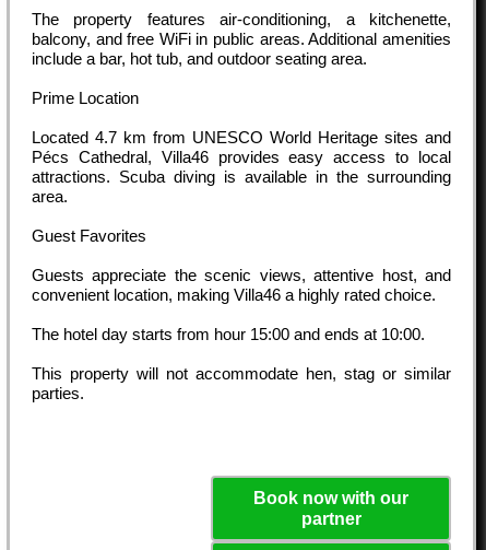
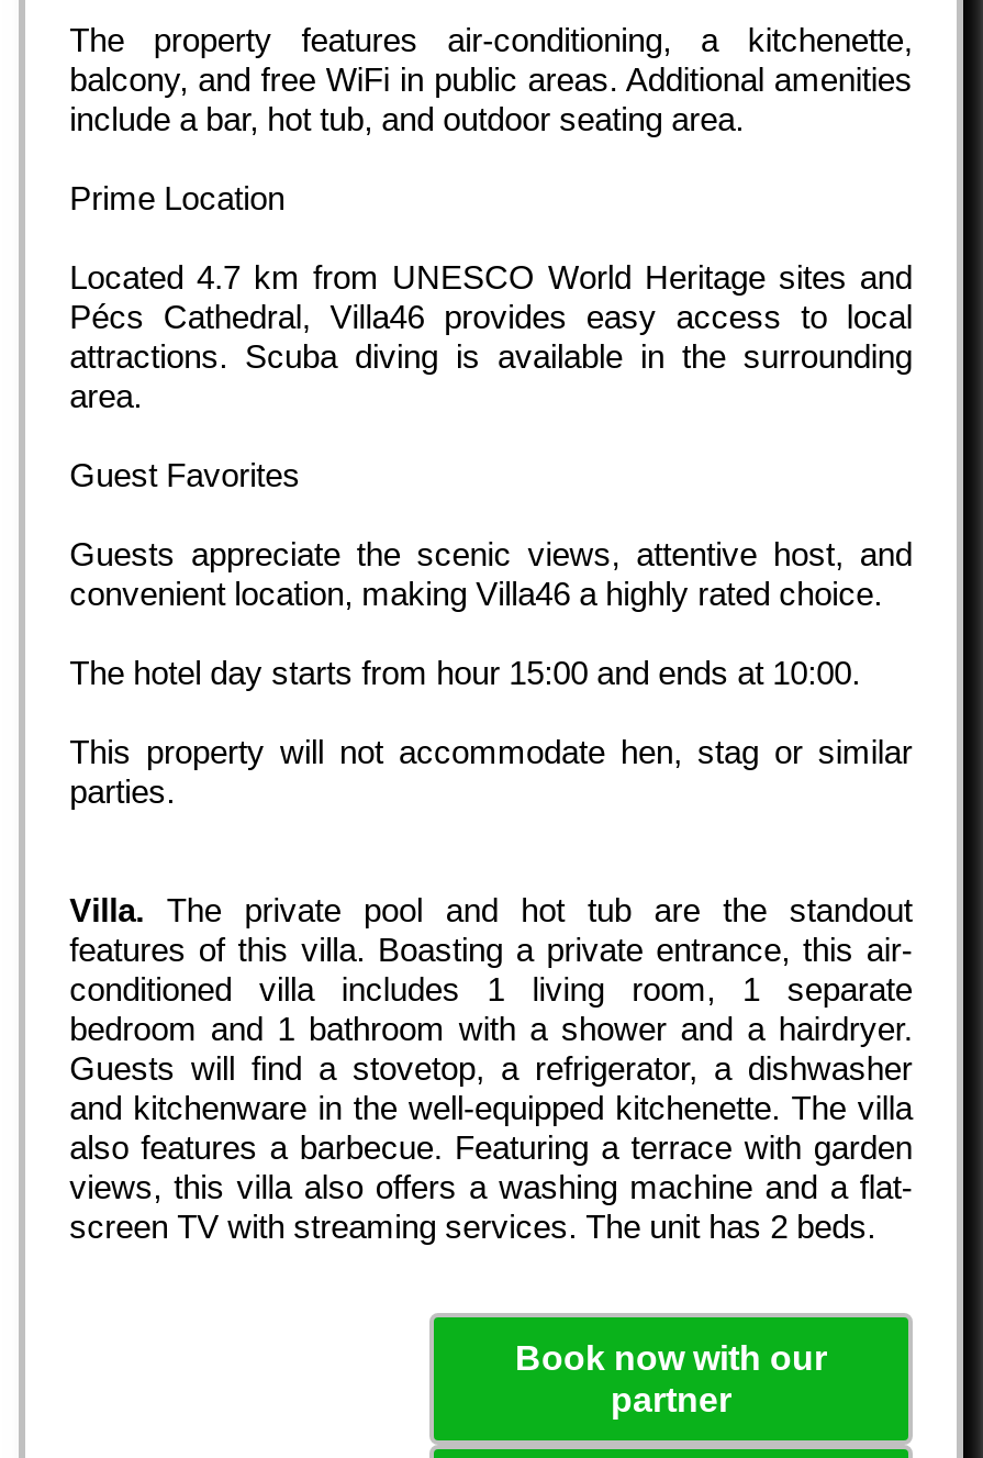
none -> [69,891,912,1245] Villa. The private pool and hot tub are the standout | features of this villa. Boasting a private entrance, this air- | conditioned villa includes 1 living room, 1 separate | bedroom and 1 bathroom with a shower and a hairdryer. | Guests will find a stovetop, a refrigerator, a dishwasher | and kitchenware in the well-equipped kitchenette. The villa | also features a barbecue. Featuring a terrace with garden | views, this villa also offers a washing machine and a flat- | screen TV with streaming services. The unit has 2 beds.

